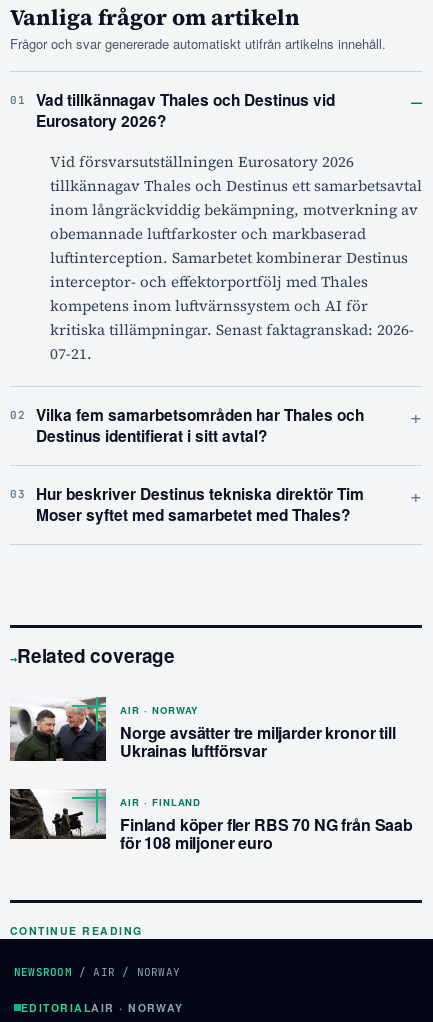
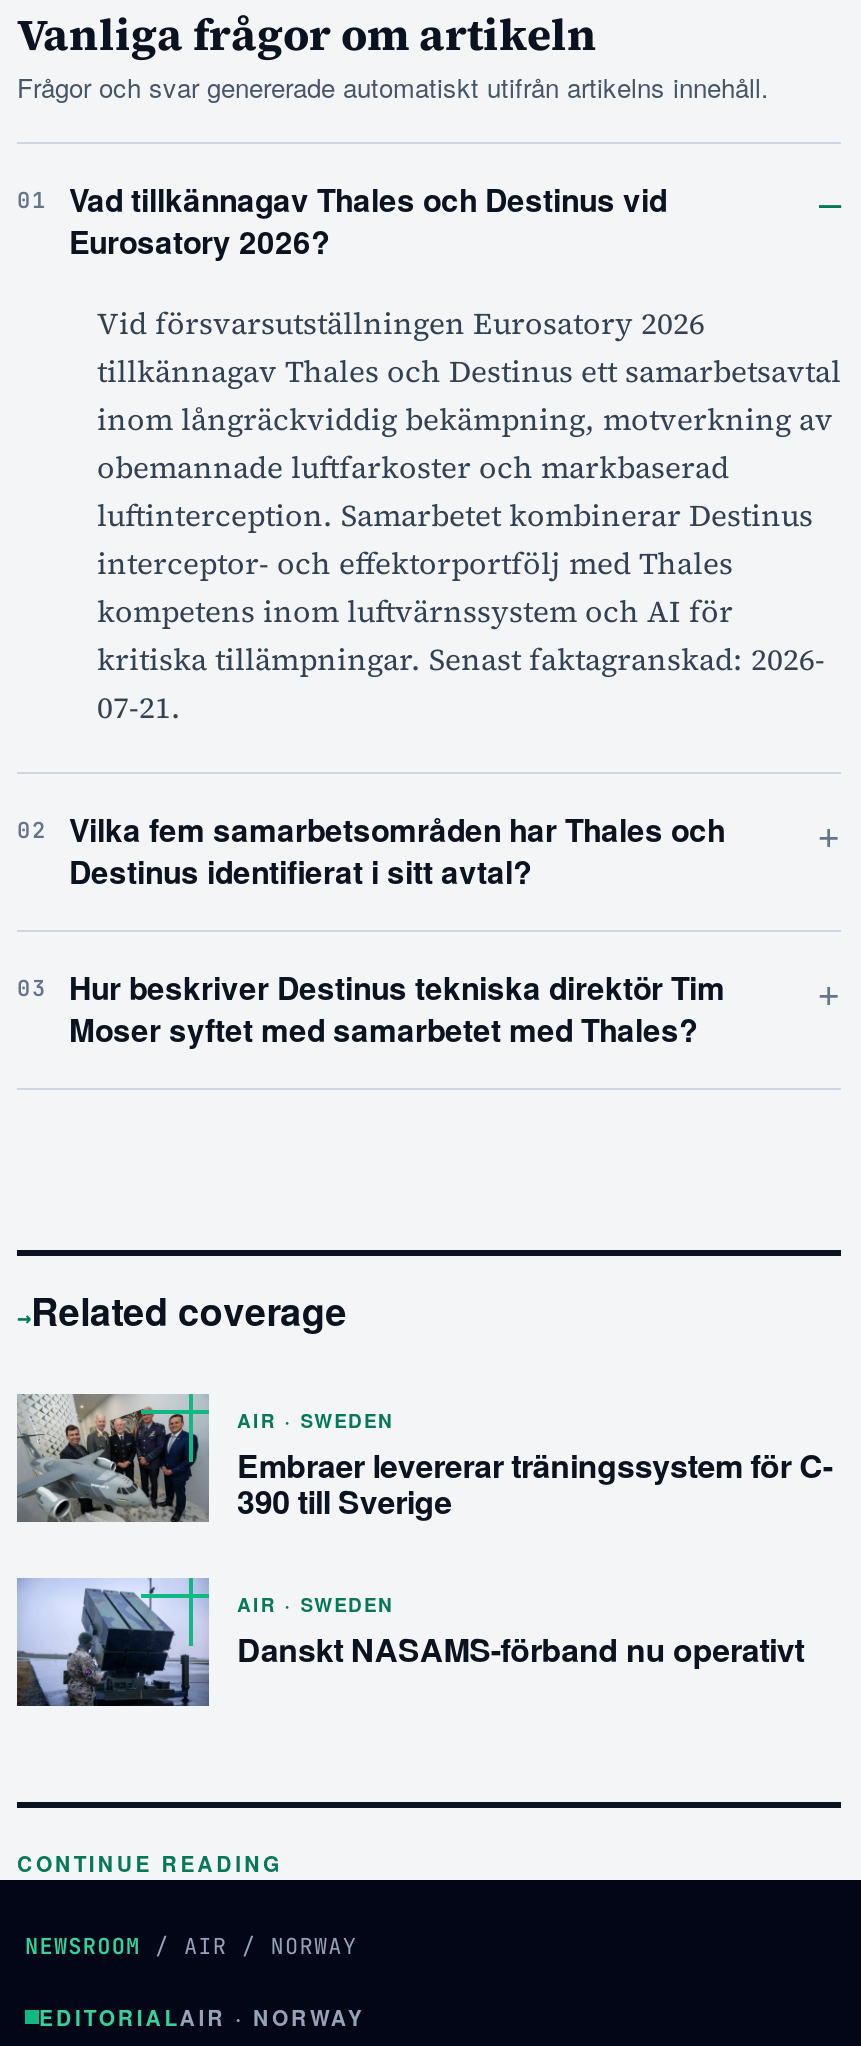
[10,697,396,762] [image] | AIR · NORWAY | Norge avsätter tre miljarder kronor till | Ukrainas luftförsvar -> [17,1392,833,1524] [image] | AIR · SWEDEN | Embraer levererar träningssystem för C- | 390 till Sverige
[9,788,413,854] [image] | AIR · FINLAND | Finland köper fler RBS 70 NG från Saab | för 108 miljoner euro -> [15,1578,804,1708] [image] | AIR · SWEDEN | Danskt NASAMS-förband nu operativt

